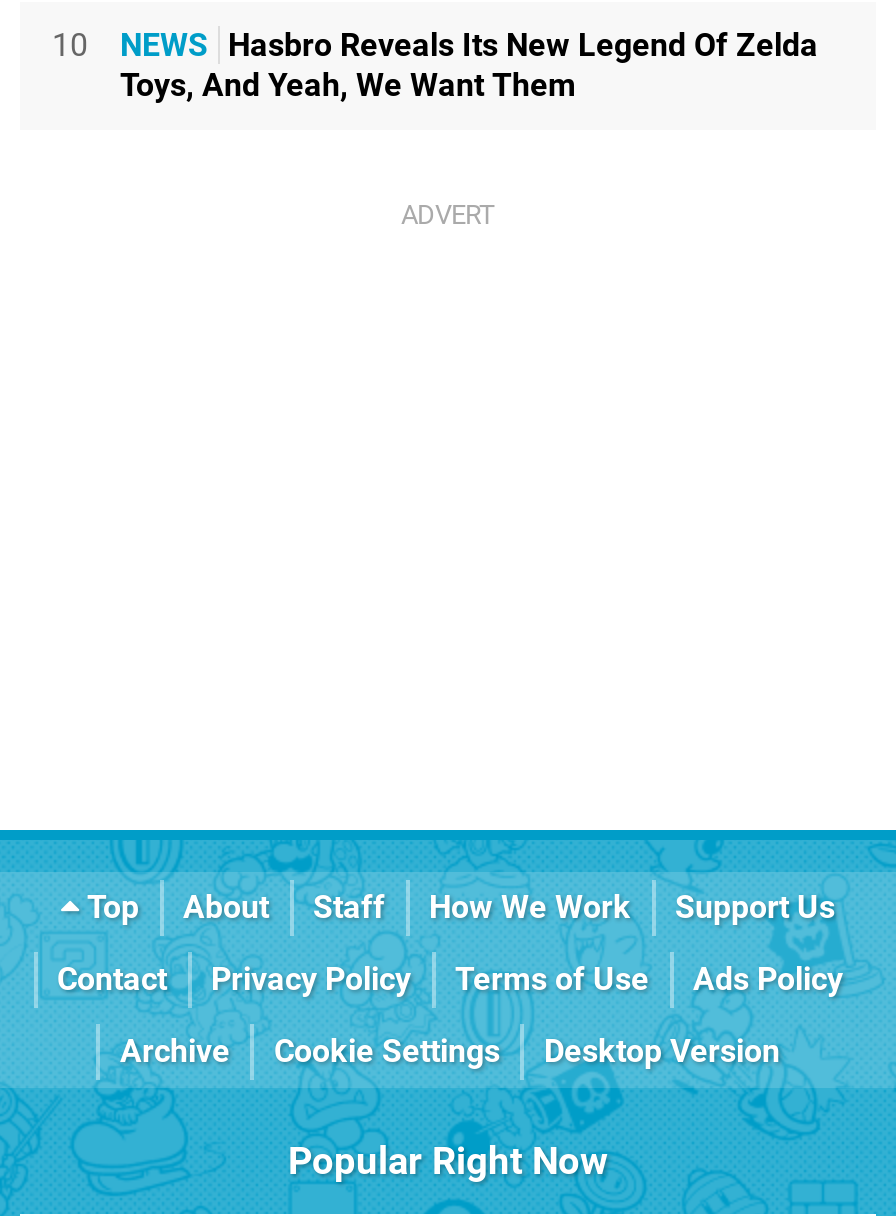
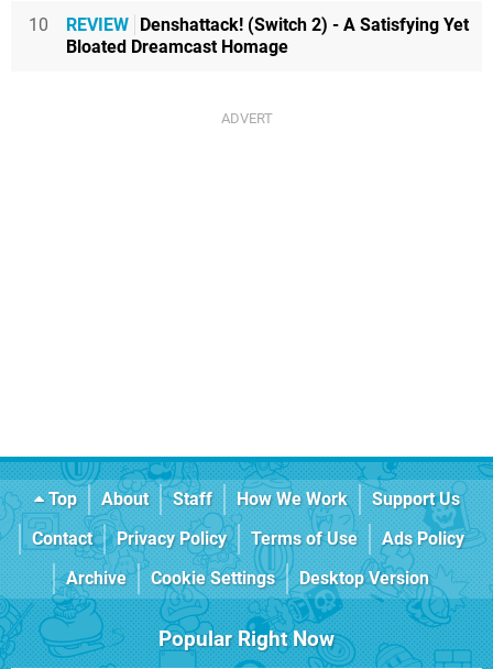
[120,26,818,104] NEWS Hasbro Reveals Its New Legend Of Zelda | Toys, And Yeah, We Want Them -> [66,14,469,57] REVIEW Denshattack! (Switch 2) - A Satisfying Yet | Bloated Dreamcast Homage

